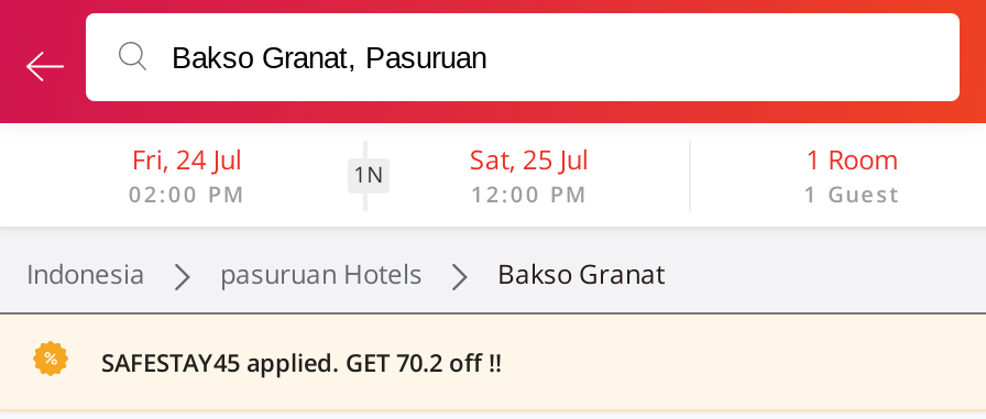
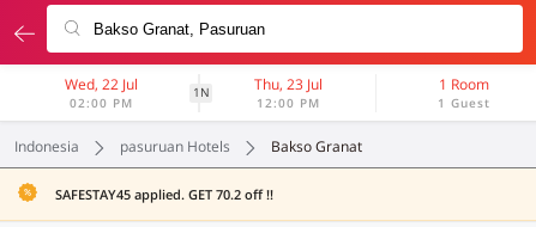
[132,141,242,178] Fri, 24 Jul -> [65,74,138,94] Wed, 22 Jul
[470,141,589,178] Sat, 25 Jul -> [254,74,322,94] Thu, 23 Jul

